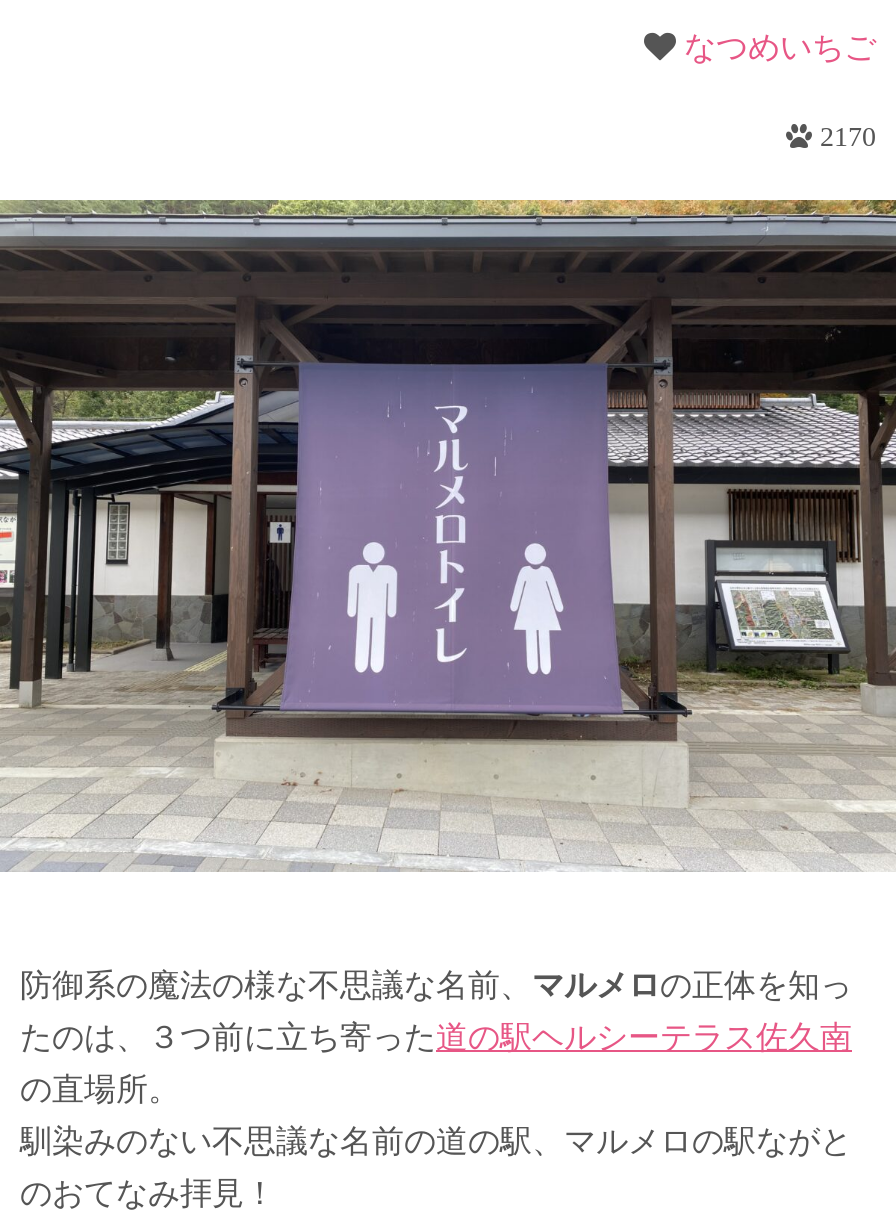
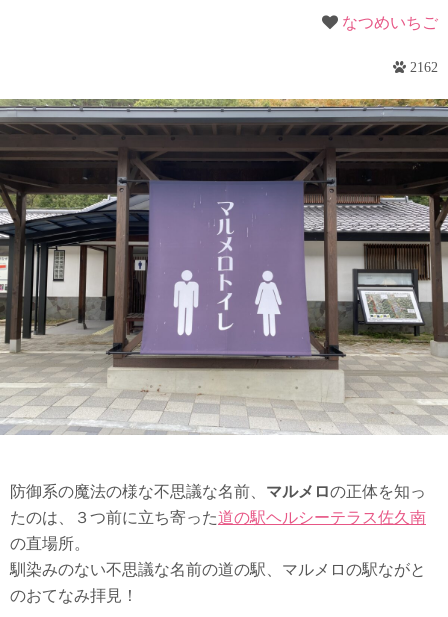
[812,122,876,152] 2170 -> [406,60,438,75] 2162

